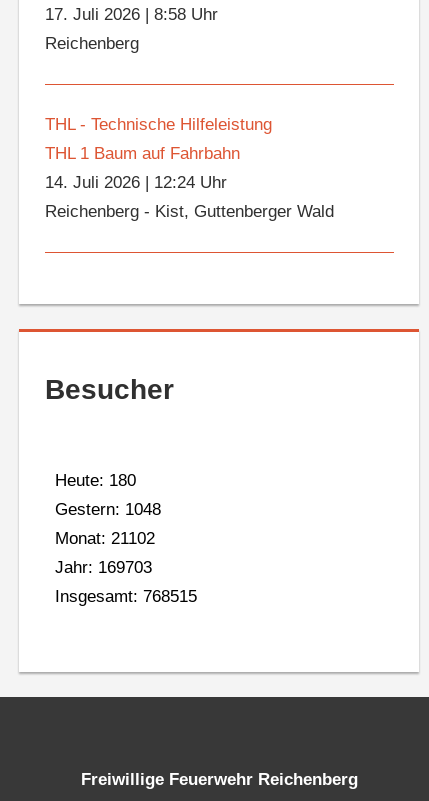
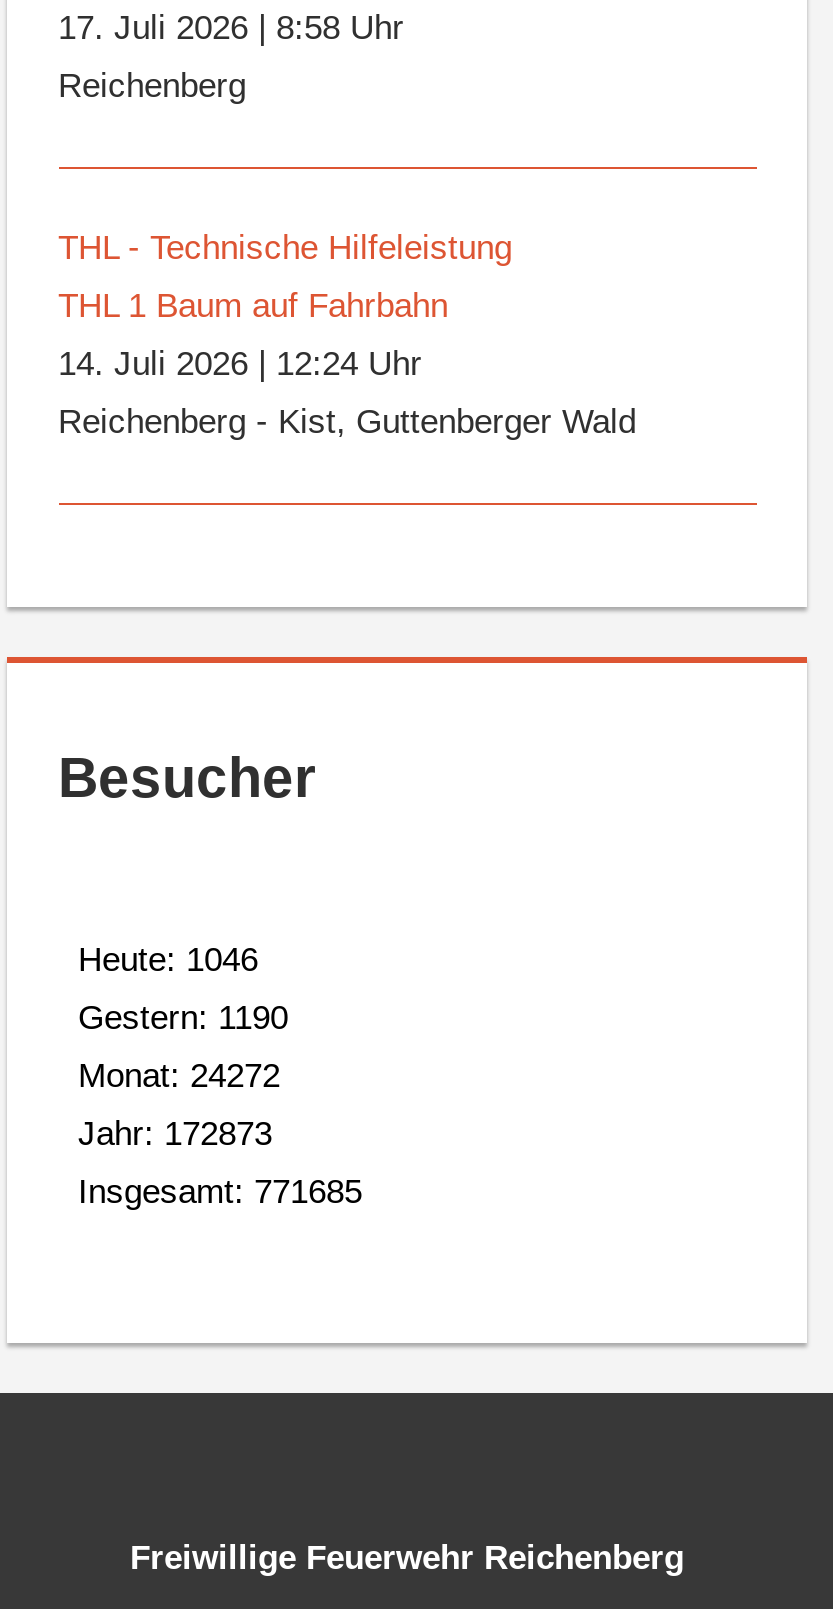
[54,471,135,490] Heute: 180 -> [78,940,258,978] Heute: 1046
[54,500,160,519] Gestern: 1048 -> [78,998,288,1036] Gestern: 1190
[54,529,154,548] Monat: 21102 -> [78,1056,280,1094] Monat: 24272
[54,558,151,577] Jahr: 169703 -> [78,1114,272,1152] Jahr: 172873
[54,587,196,606] Insgesamt: 768515 -> [78,1172,362,1210] Insgesamt: 771685

